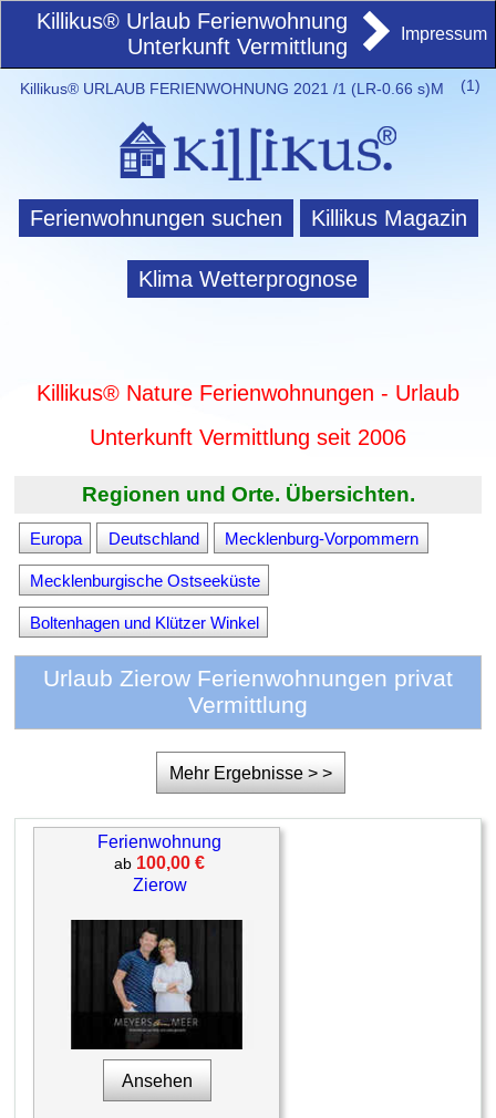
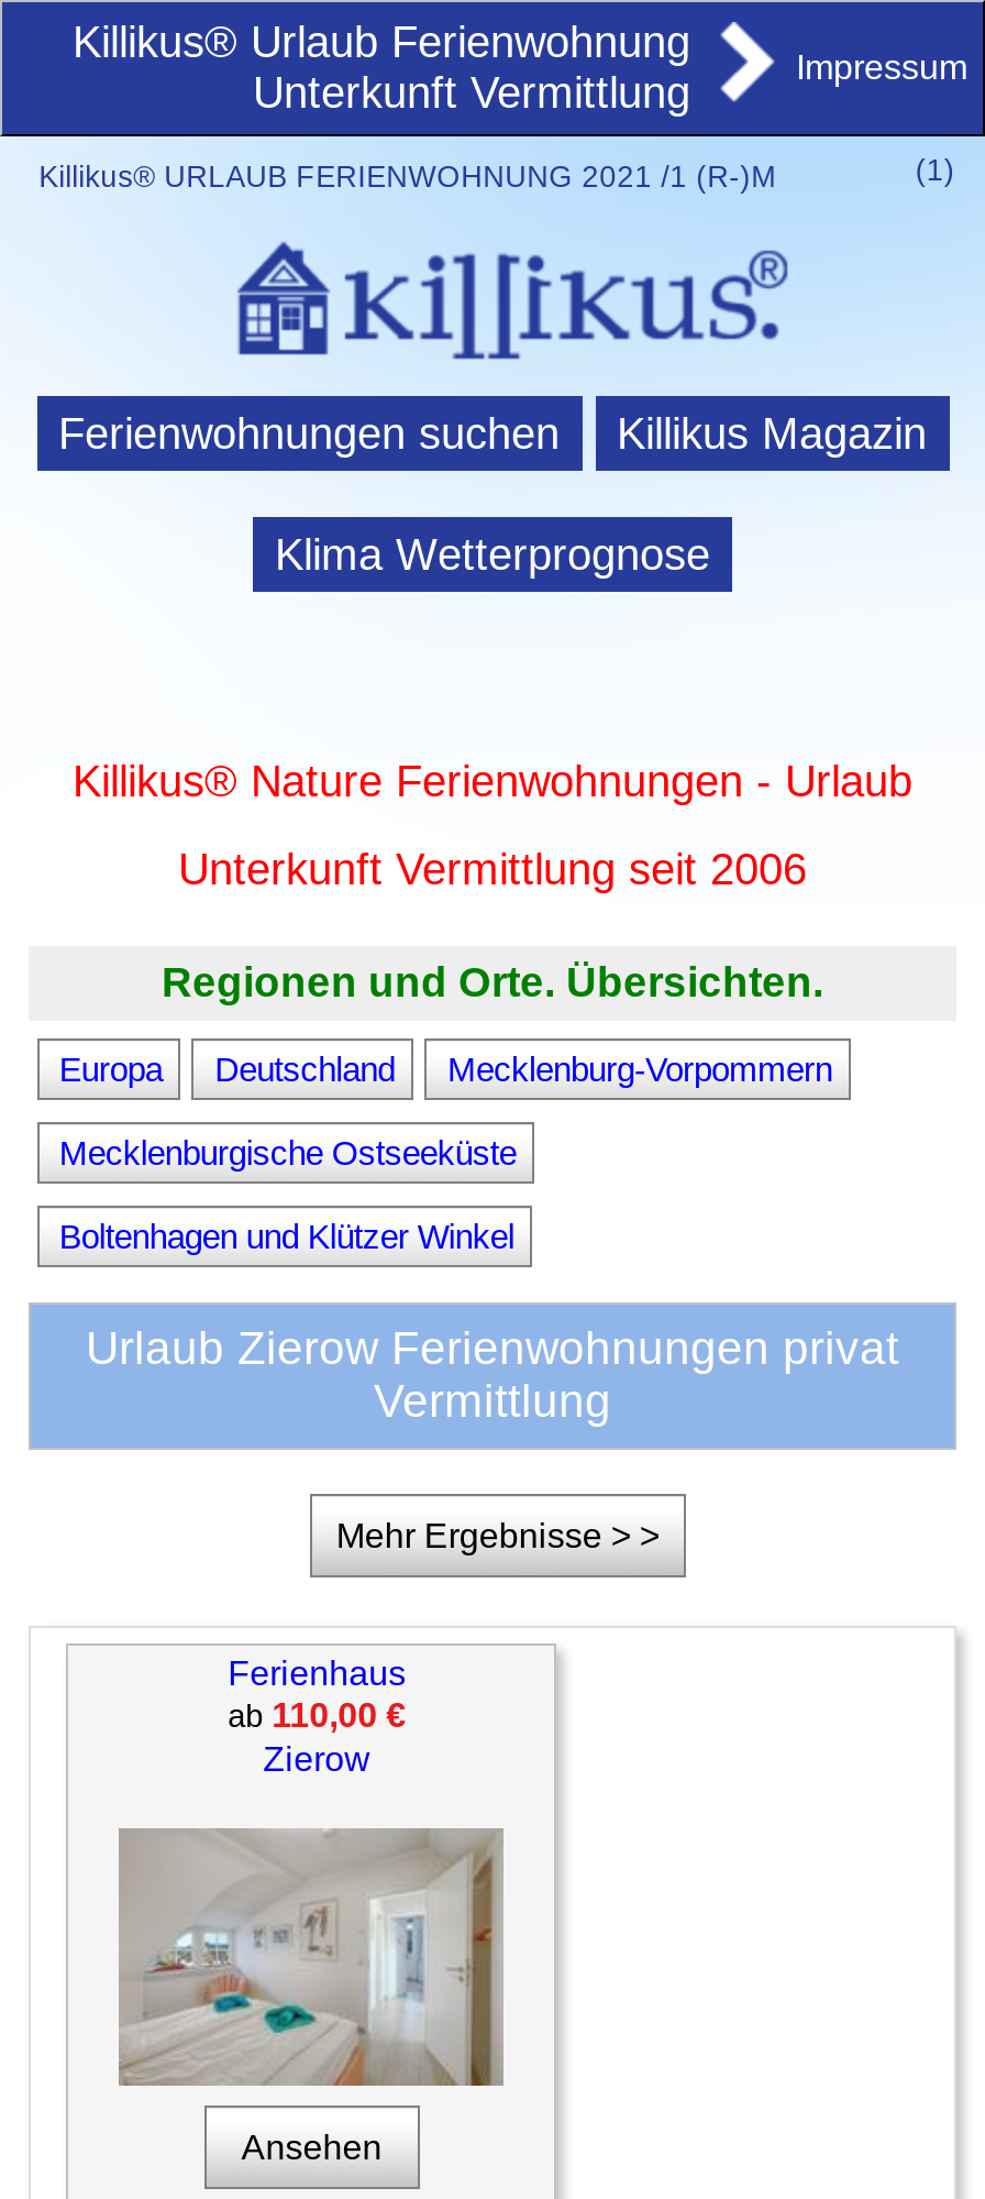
[20,80,444,97] Killikus® URLAUB FERIENWOHNUNG 2021 /1 (LR-0.66 s)M -> [39,160,778,193] Killikus® URLAUB FERIENWOHNUNG 2021 /1 (R-)M
[98,832,222,872] Ferienwohnung | ab 100,00 € -> [228,1654,406,1733] Ferienhaus | ab 110,00 €
[60,919,252,1050] [image] -> [117,1826,506,2088] [image]

